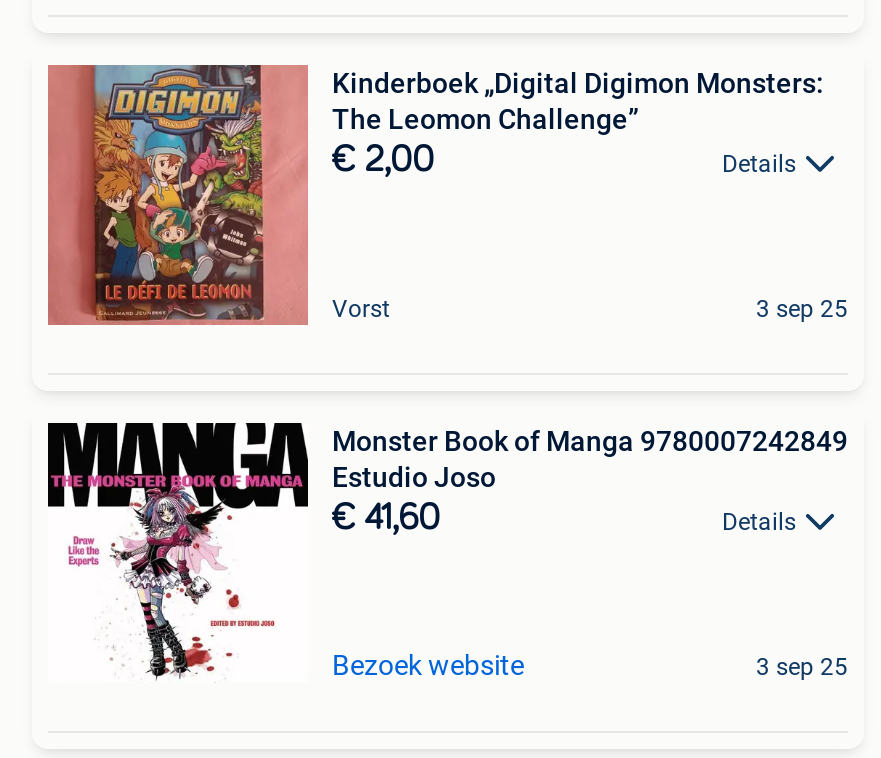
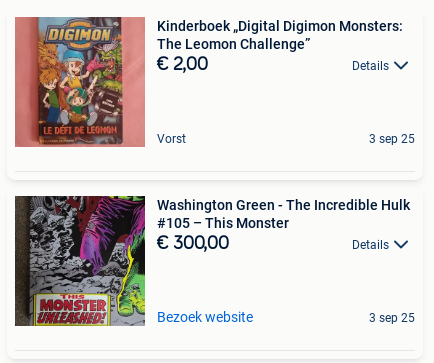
[48,422,848,684] [image] | Monster Book of Manga 9780007242849 | Estudio Joso | € 41,60 -> [14,195,410,327] [image] | Washington Green - The Incredible Hulk | #105 – This Monster | € 300,00

